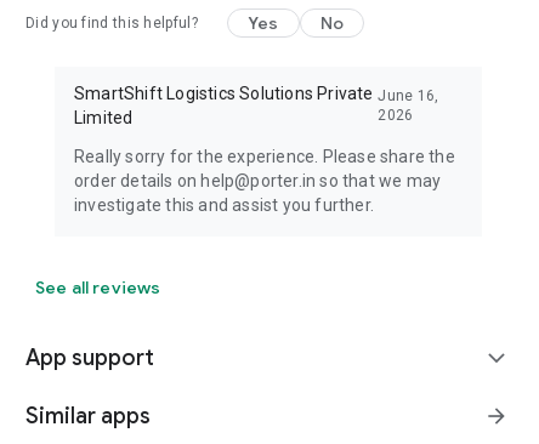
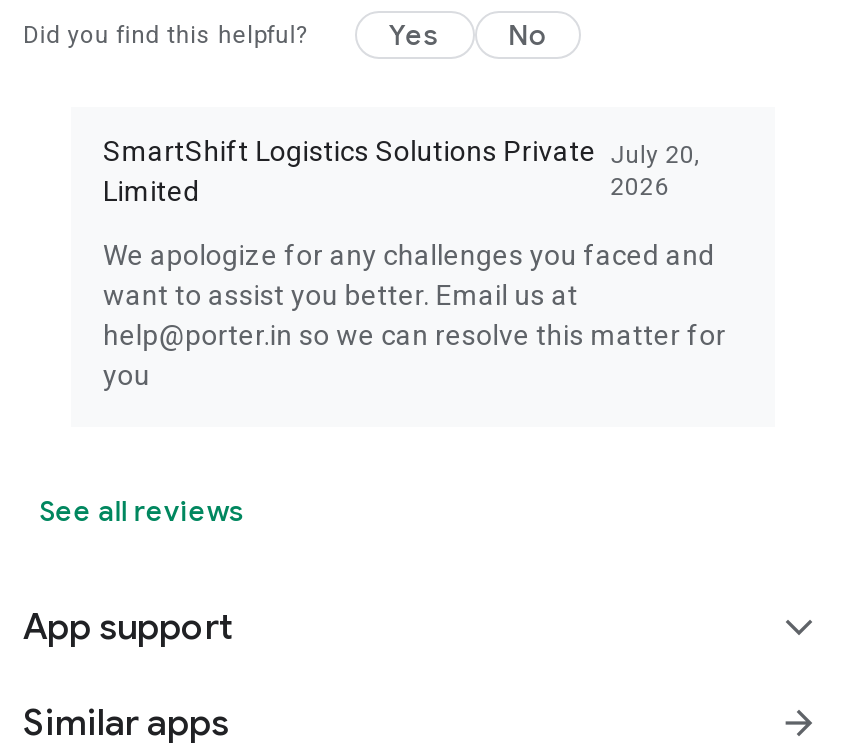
[74,84,439,104] SmartShift Logistics Solutions Private June 16, -> [103,135,701,169] SmartShift Logistics Solutions Private July 20,
[74,147,455,215] Really sorry for the experience. Please share the | order details on help@porter.in so that we may | investigate this and assist you further. -> [103,239,726,391] We apologize for any challenges you faced and | want to assist you better. Email us at | help@porter.in so we can resolve this matter for | you

